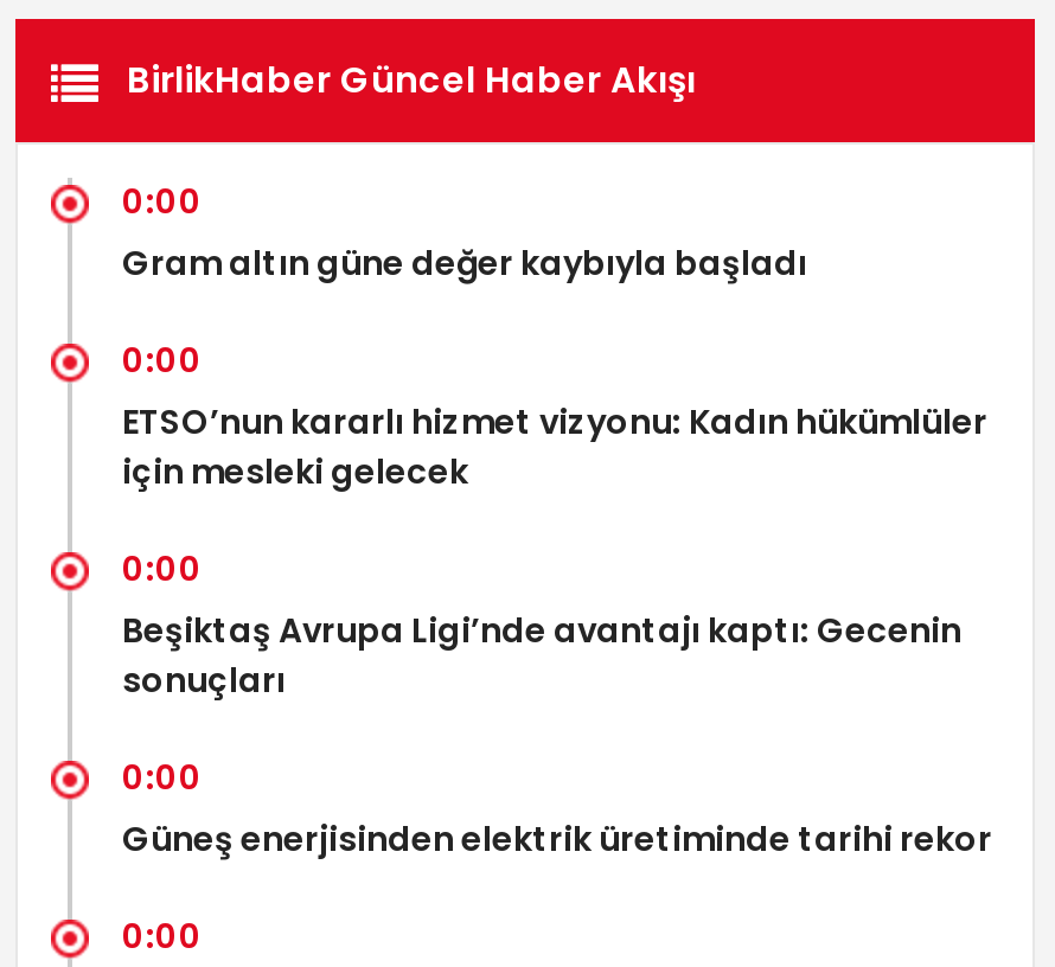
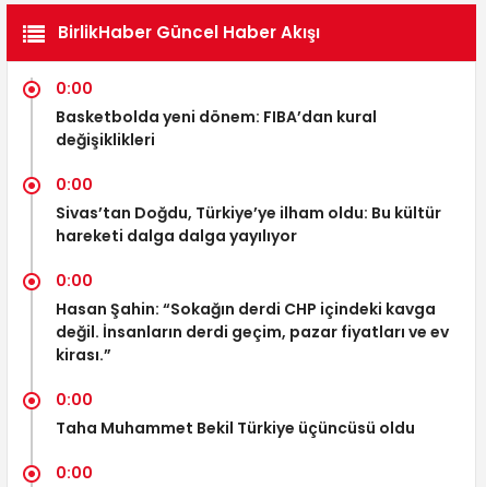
[122,240,807,287] Gram altın güne değer kaybıyla başladı -> [56,106,377,151] Basketbolda yeni dönem: FIBA’dan kural | değişiklikleri
[122,398,987,496] ETSO’nun kararlı hizmet vizyonu: Kadın hükümlüler | için mesleki gelecek -> [56,202,441,247] Sivas’tan Doğdu, Türkiye’ye ilham oldu: Bu kültür | hareketi dalga dalga yayılıyor
[122,607,961,704] Beşiktaş Avrupa Ligi’nde avantajı kaptı: Gecenin | sonuçları -> [56,298,449,366] Hasan Şahin: “Sokağın derdi CHP içindeki kavga | değil. İnsanların derdi geçim, pazar fiyatları ve ev | kirası.”
[122,816,992,863] Güneş enerjisinden elektrik üretiminde tarihi rekor -> [56,417,415,439] Taha Muhammet Bekil Türkiye üçüncüsü oldu

